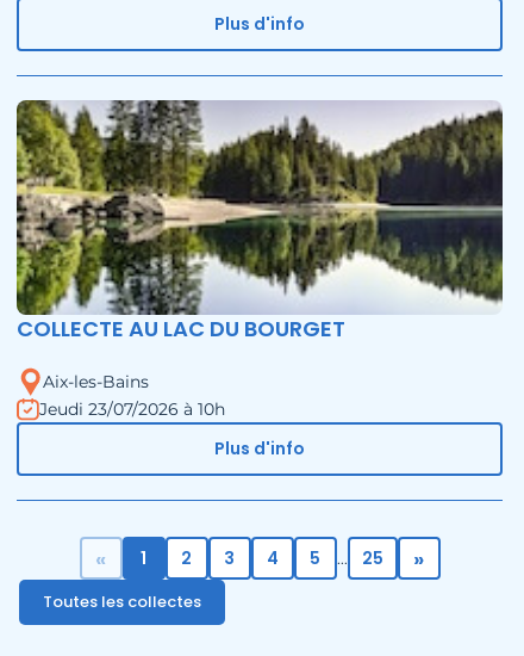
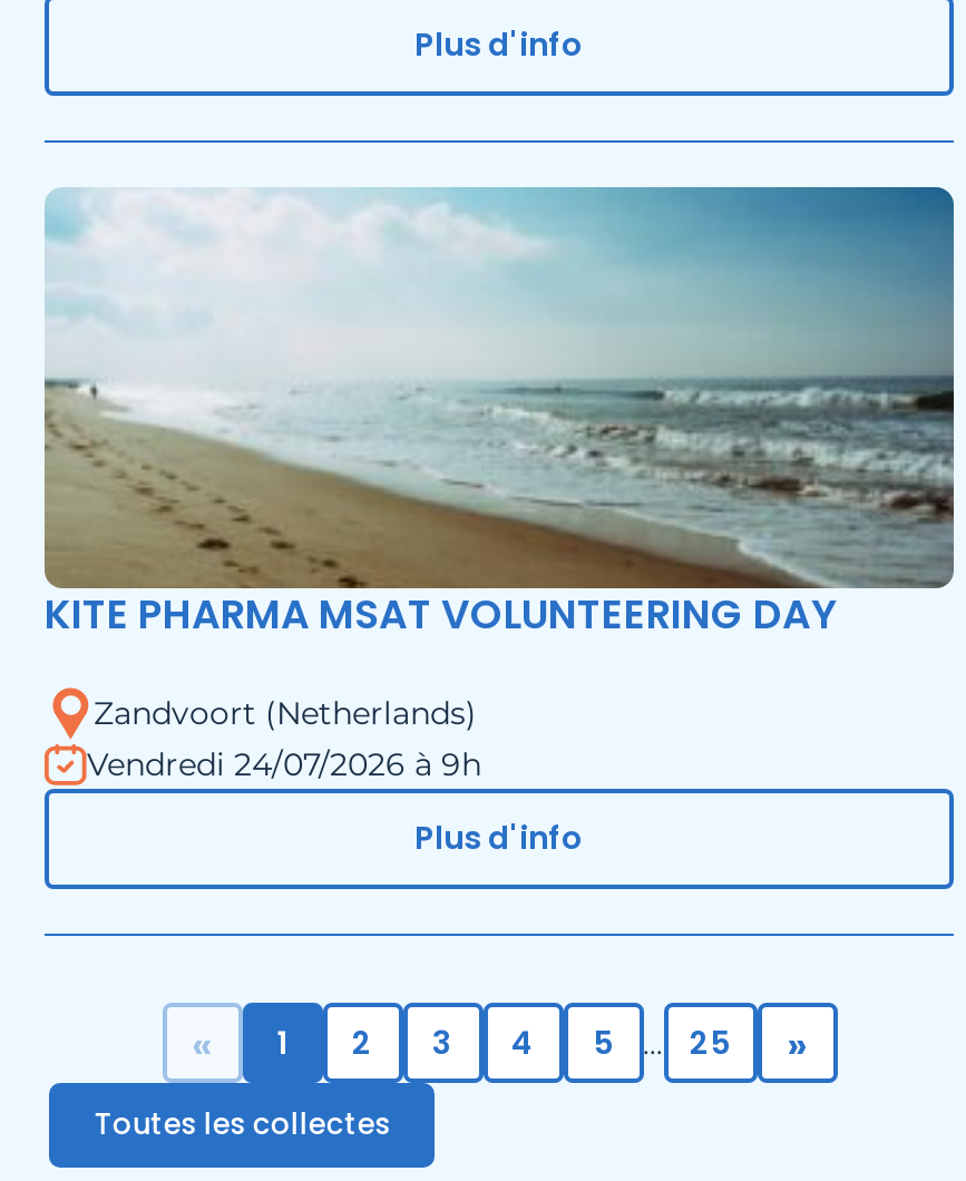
[15,99,504,344] [image] | COLLECTE AU LAC DU BOURGET -> [42,185,956,643] [image] | KITE PHARMA MSAT VOLUNTEERING DAY
[39,371,225,420] Aix-les-Bains | Jeudi 23/07/2026 à 10h -> [87,693,481,785] Zandvoort (Netherlands) | Vendredi 24/07/2026 à 9h

